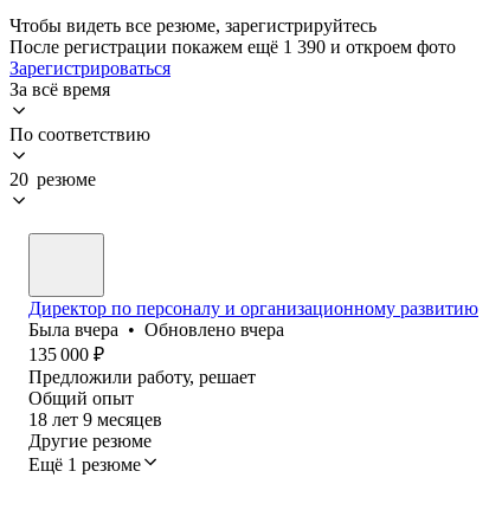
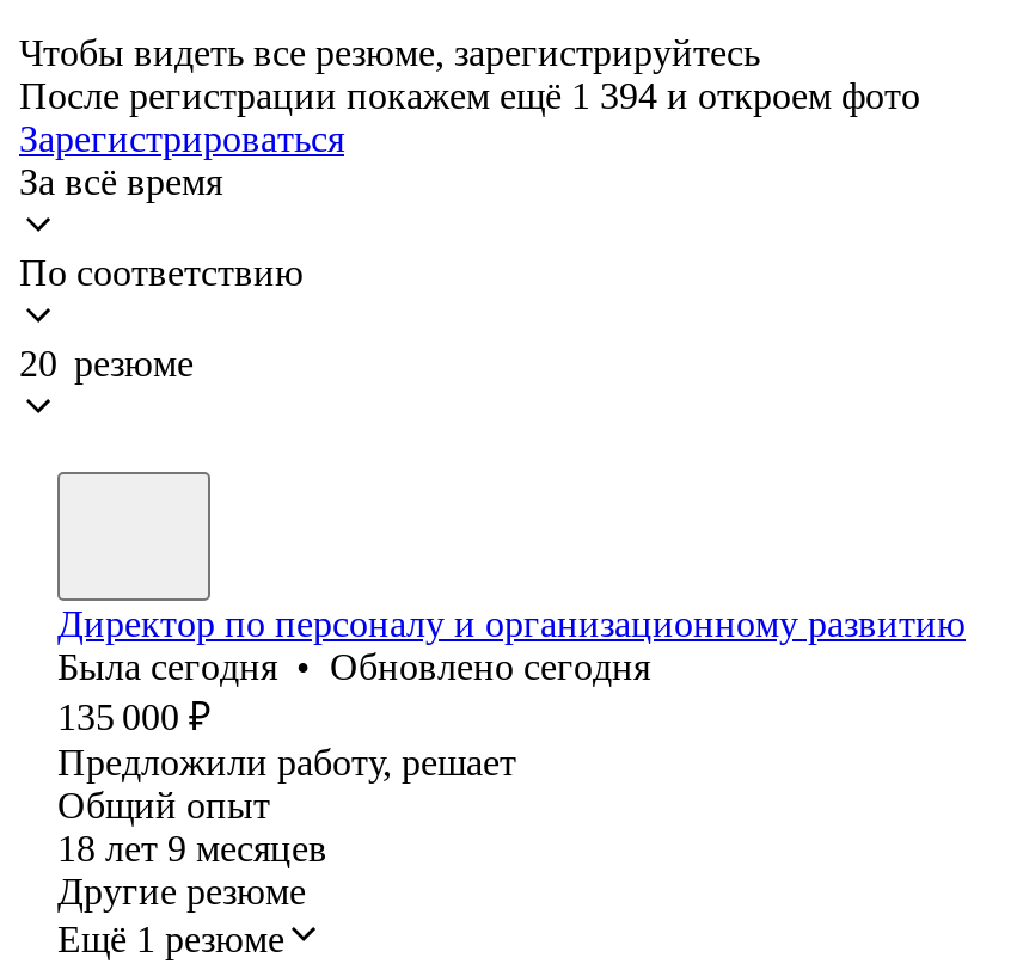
[9,37,456,57] После регистрации покажем ещё 1 390 и откроем фото -> [19,75,920,116] После регистрации покажем ещё 1 394 и откроем фото
[28,319,284,339] Была вчера • Обновлено вчера -> [57,646,650,687] Была сегодня • Обновлено сегодня

